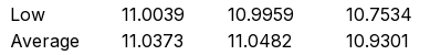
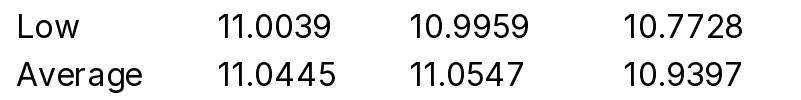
[346,4,412,26] 10.7534 -> [624,7,744,47] 10.7728
[122,30,183,52] 11.0373 -> [218,55,336,95] 11.0445
[228,30,292,52] 11.0482 -> [410,55,526,95] 11.0547
[346,30,409,52] 10.9301 -> [624,55,744,95] 10.9397

